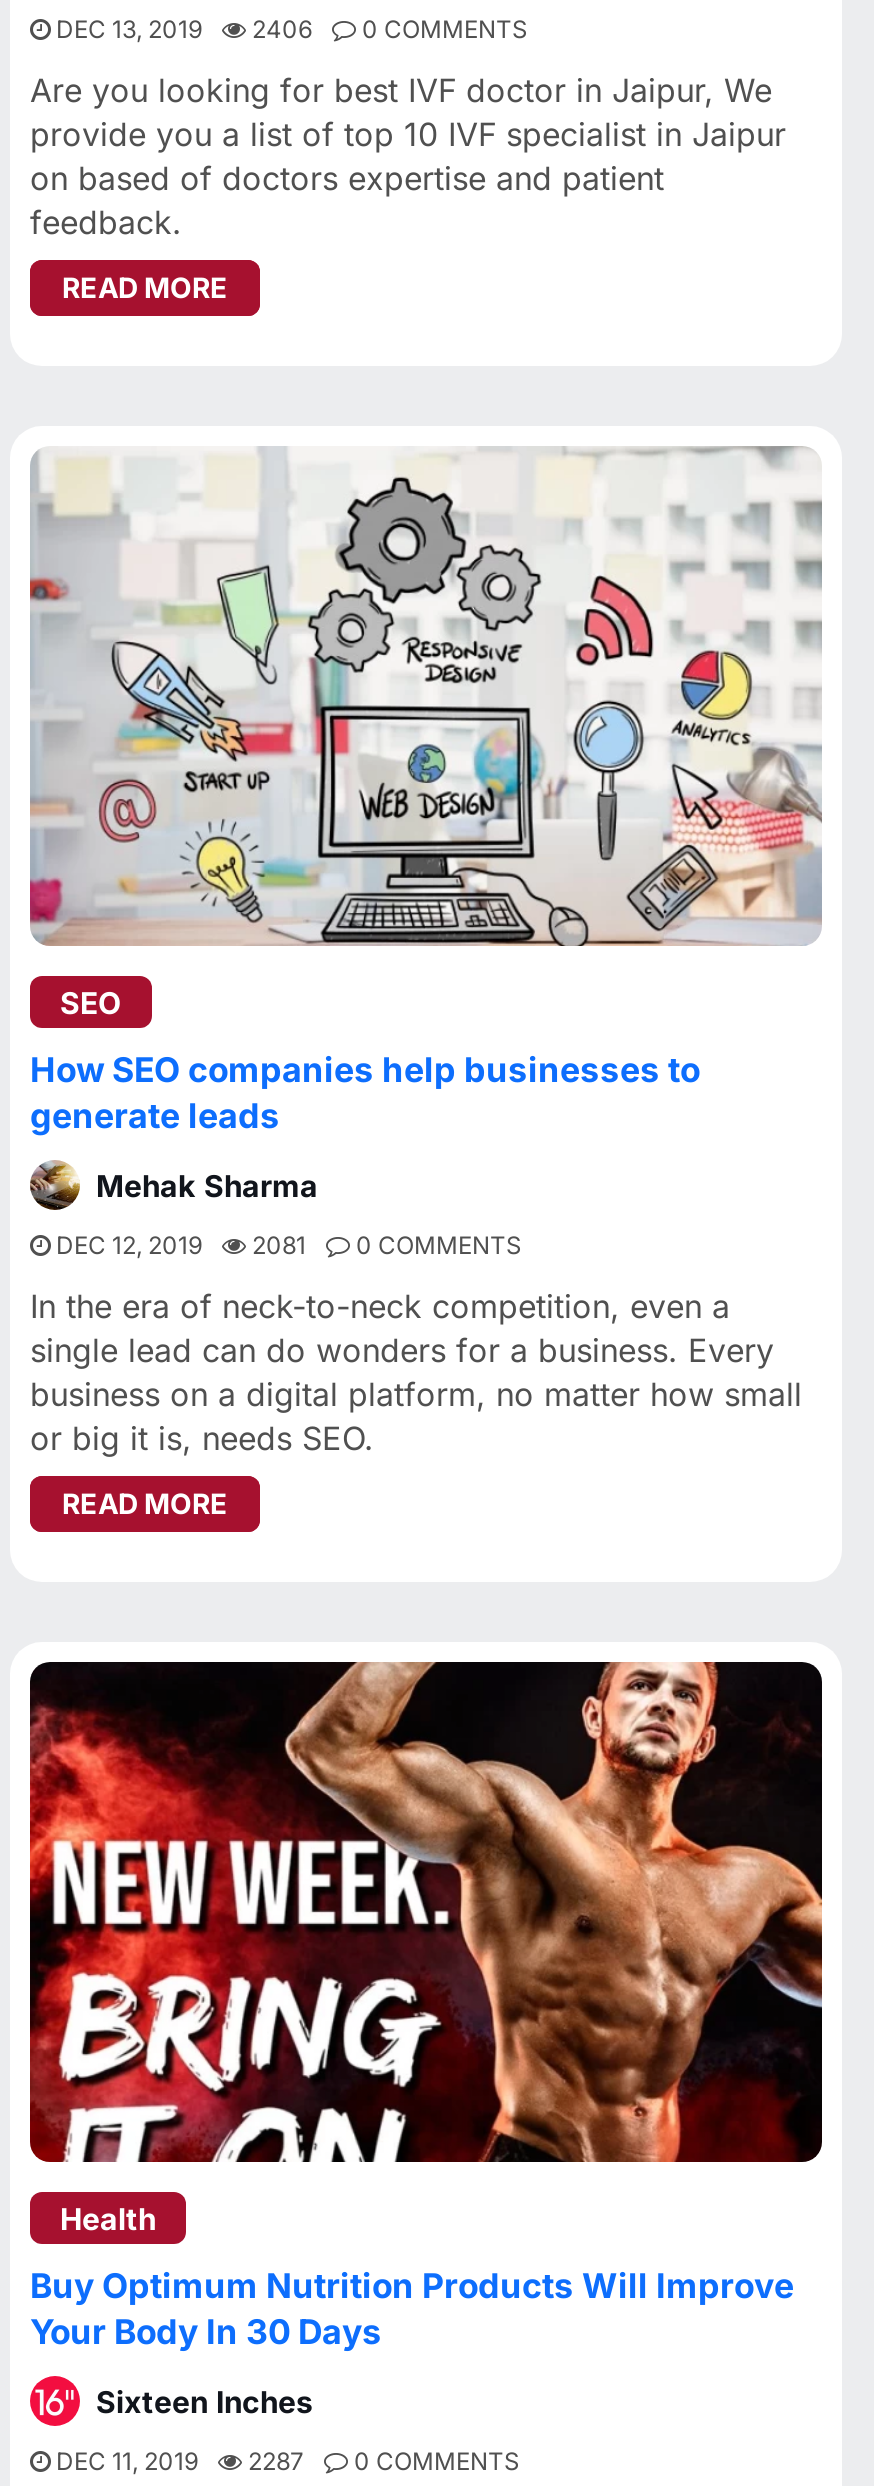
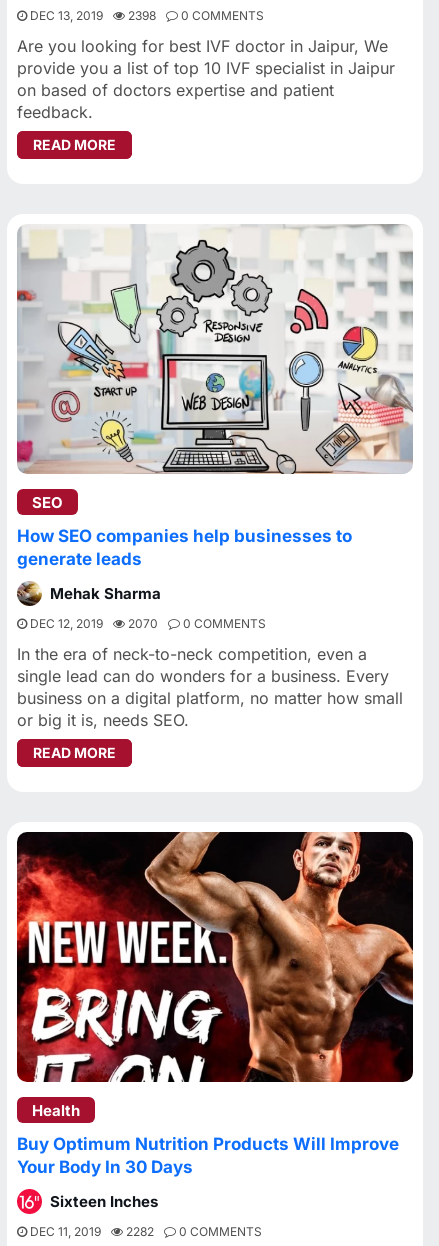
[50,14,528,44] DEC 13, 2019 2406 0 COMMENTS -> [27,8,264,23] DEC 13, 2019 2398 0 COMMENTS
[50,1230,522,1260] DEC 12, 2019 2081 0 COMMENTS -> [27,616,266,631] DEC 12, 2019 2070 0 COMMENTS
[50,2446,520,2476] DEC 11, 2019 2287 0 COMMENTS -> [27,1224,262,1239] DEC 11, 2019 2282 0 COMMENTS

